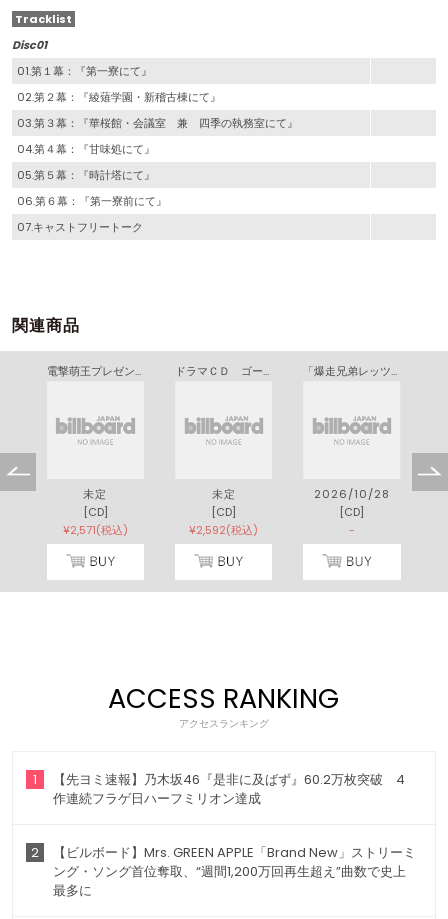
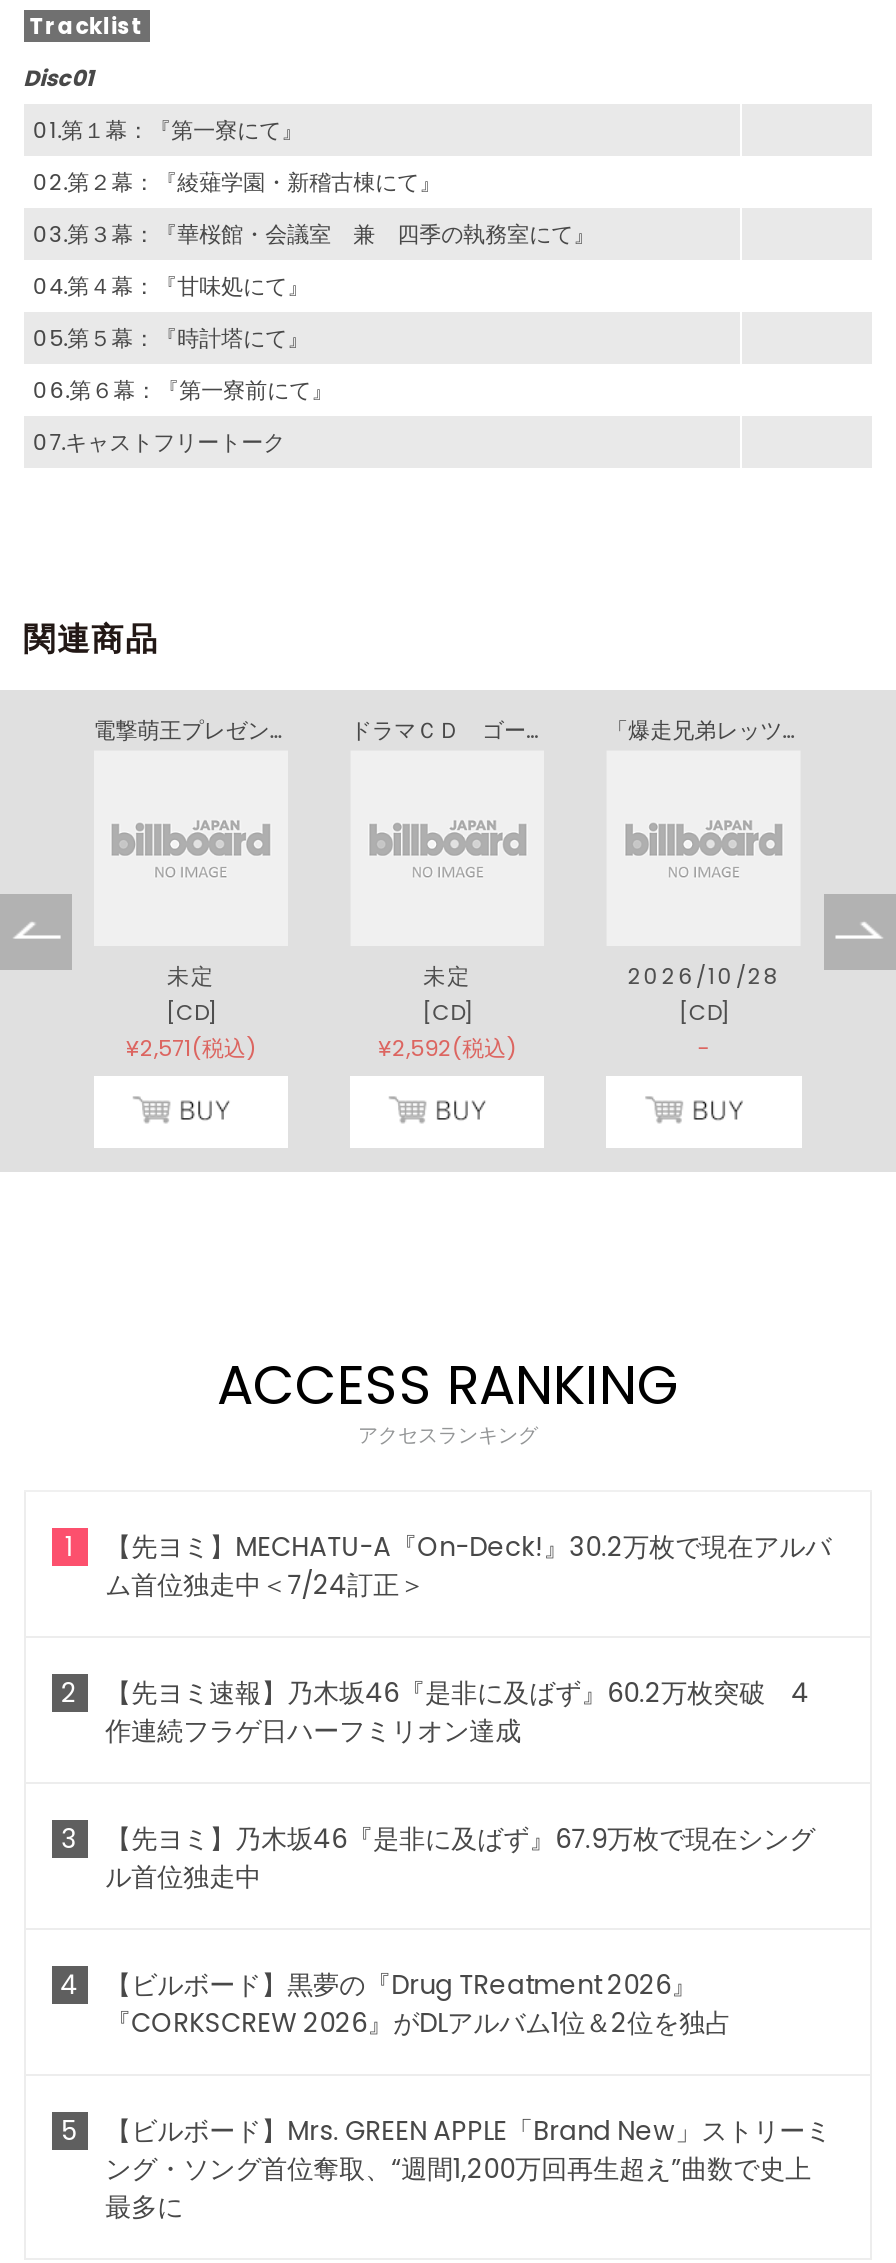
none -> [61,1528,831,1712] 【先ヨミ】MECHATU-A『On-Deck!』30.2万枚で現在アルバ | ム首位独走中＜7/24訂正＞ | 2
[31,843,39,862] 2 -> [60,1820,815,2150] 3 | 【先ヨミ】乃木坂46『是非に及ばず』67.9万枚で現在シング | ル首位独走中 | 4 | 【ビルボード】黒夢の『Drug TReatment 2026』 | 『CORKSCREW 2026』がDLアルバム1位＆2位を独占 | 5

